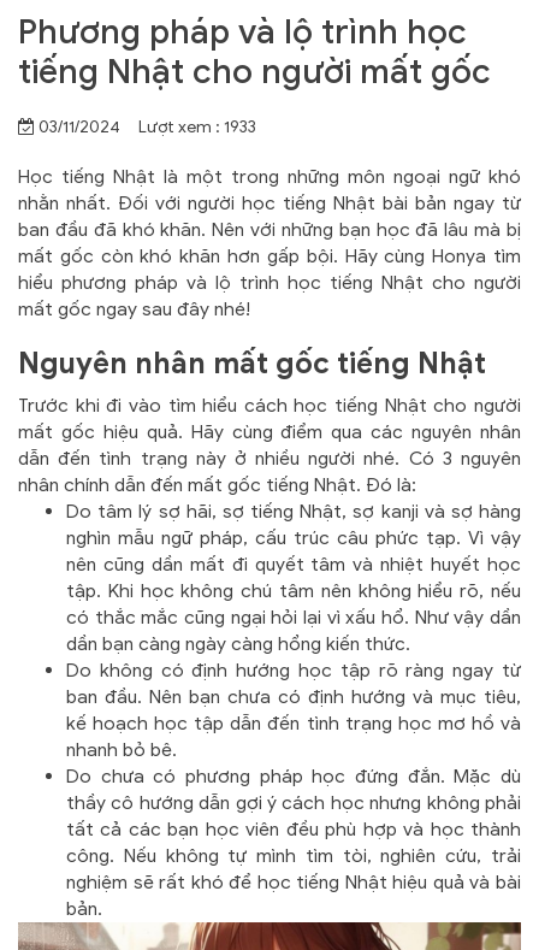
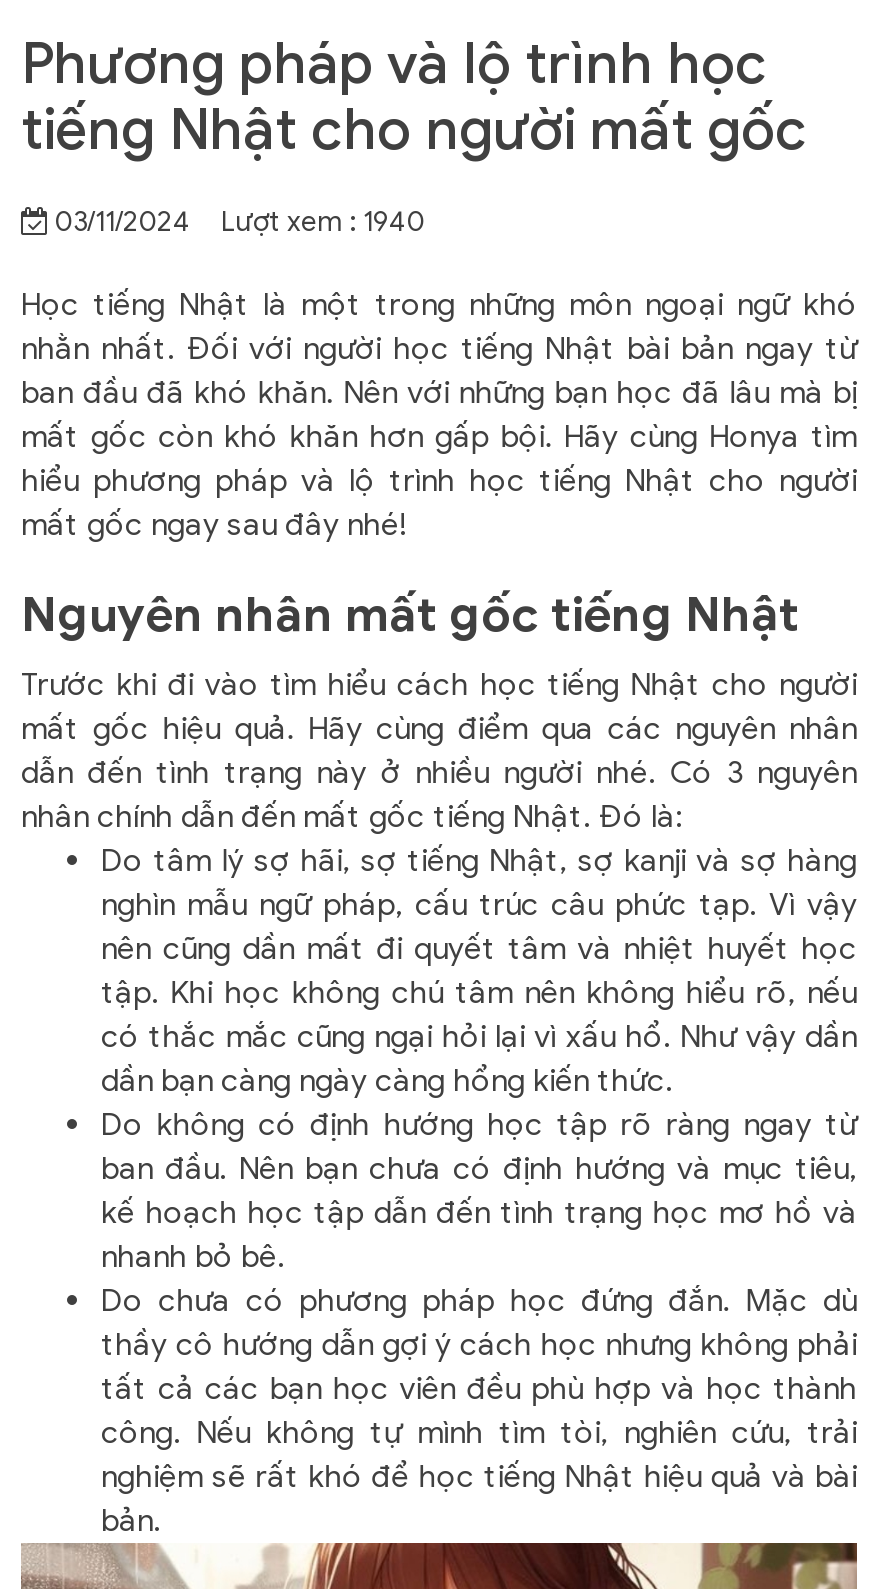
[35,117,256,137] 03/11/2024 Lượt xem : 1933 -> [49,205,425,239] 03/11/2024 Lượt xem : 1940

